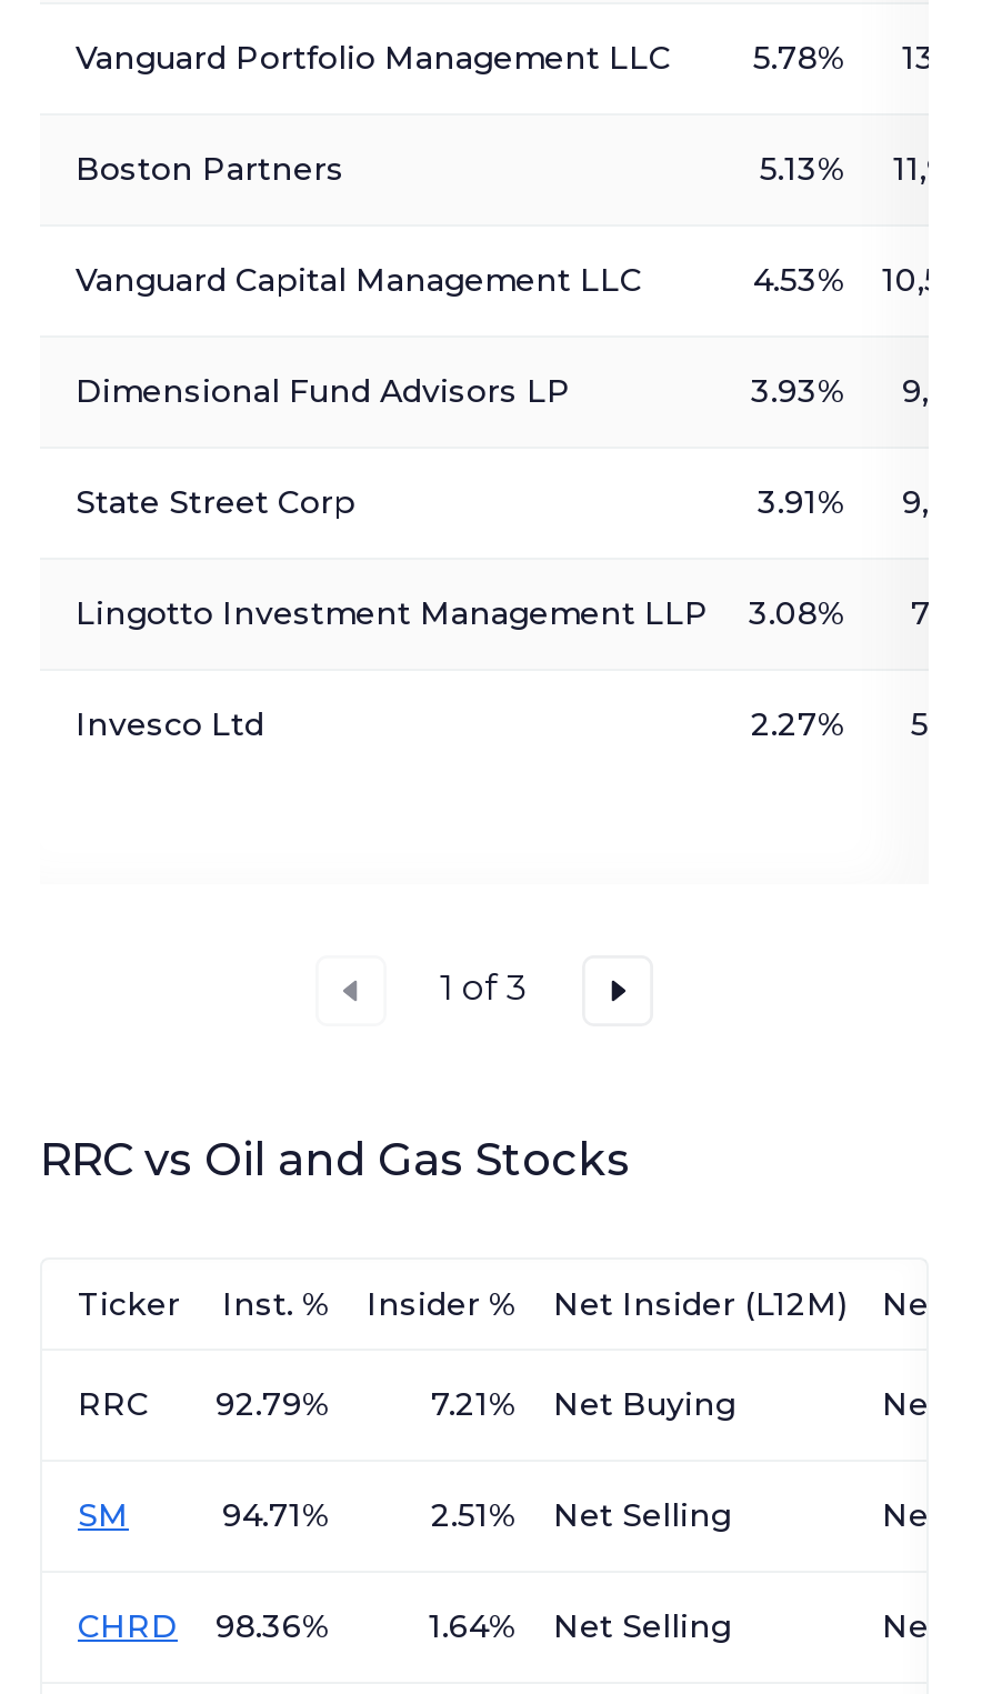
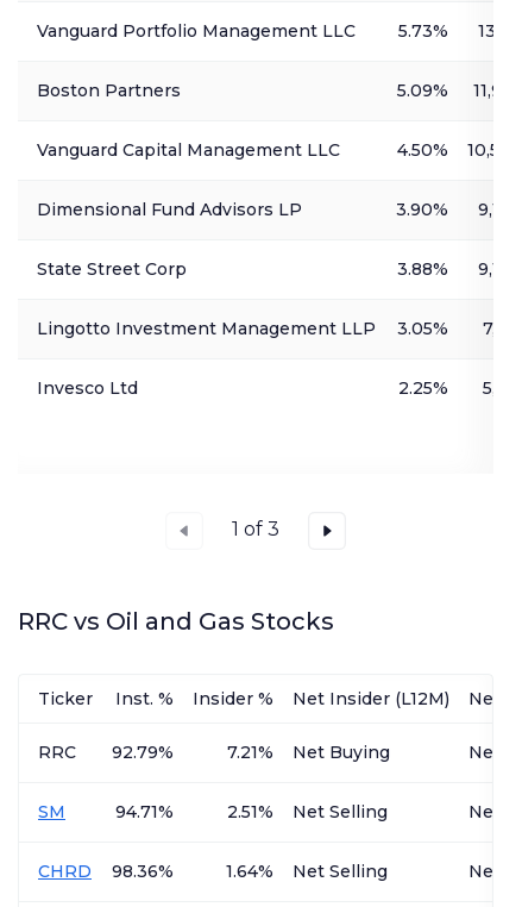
[753,38,846,78] 5.78% -> [398,20,448,42] 5.73%
[760,149,846,189] 5.13% -> [397,80,448,101] 5.09%
[753,260,846,300] 4.53% -> [397,139,448,161] 4.50%
[751,371,846,411] 3.93% -> [396,199,448,220] 3.90%
[758,482,846,522] 3.91% -> [397,258,448,280] 3.88%
[749,593,846,633] 3.08% -> [397,318,448,339] 3.05%
[751,704,846,744] 2.27% -> [398,377,448,399] 2.25%

